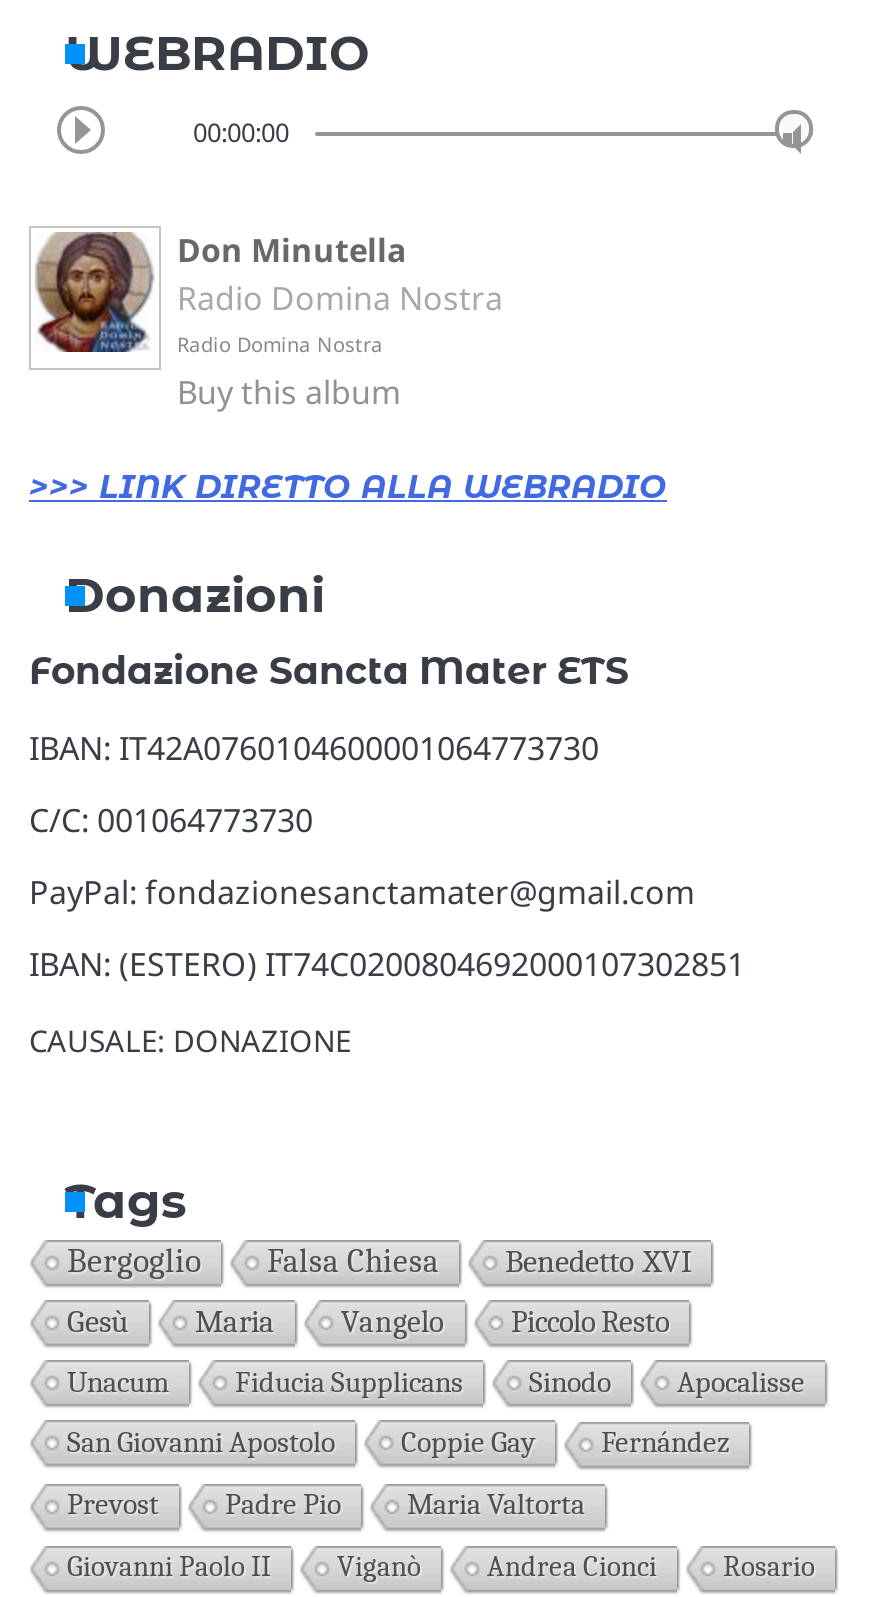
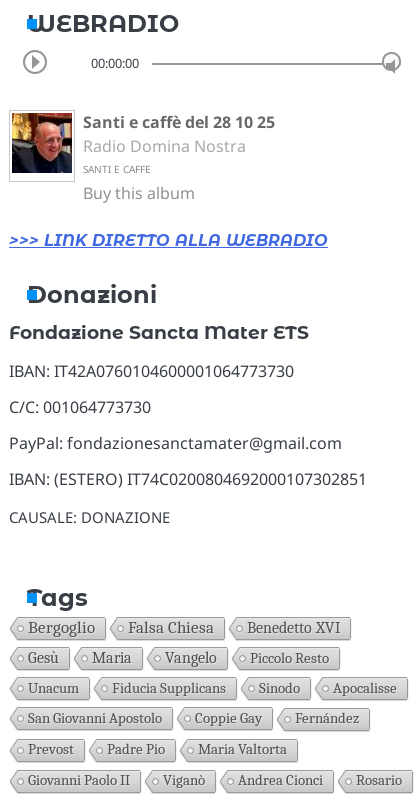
[33,228,407,354] [image] | Don Minutella -> [11,111,275,174] [image] | Santi e caffè del 28 10 25
[177,330,383,358] Radio Domina Nostra -> [83,162,151,176] SANTI E CAFFE

